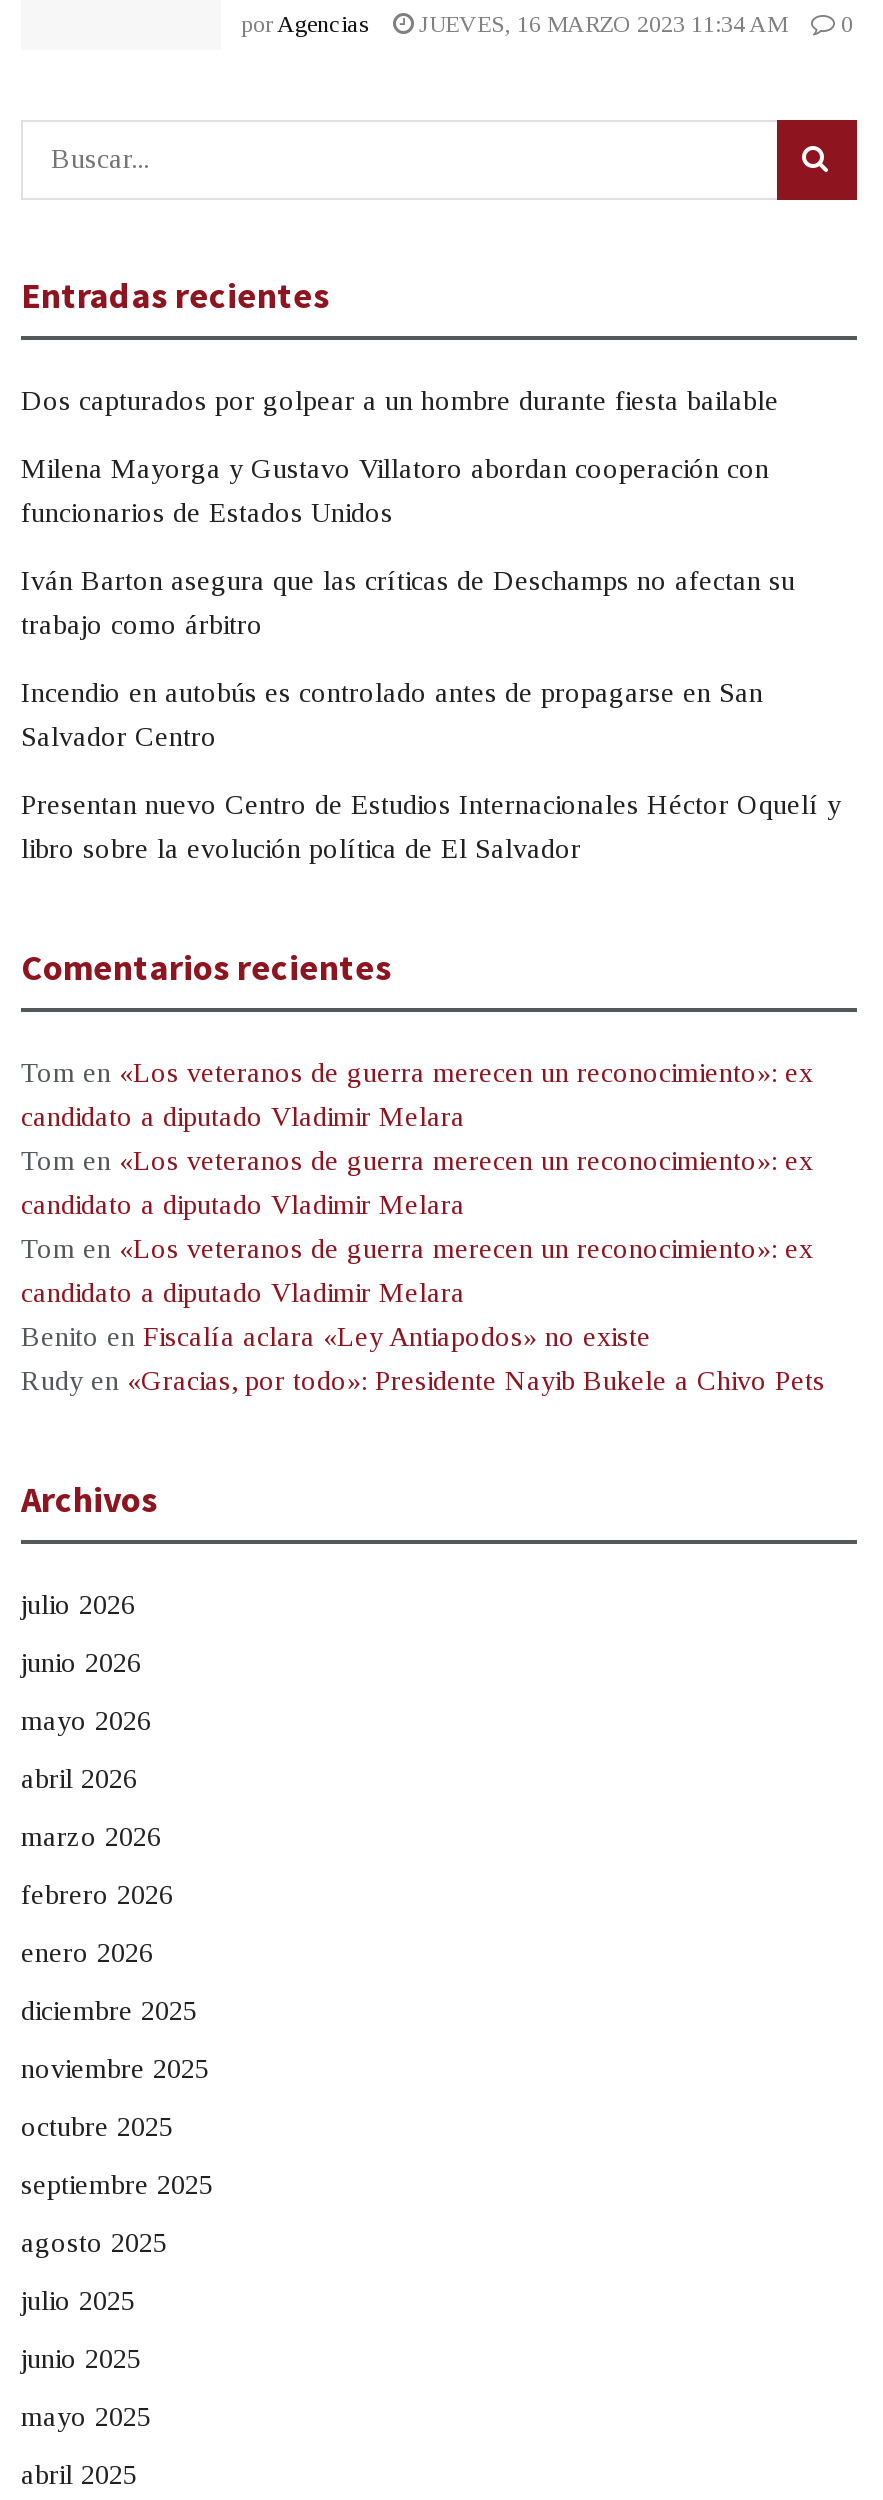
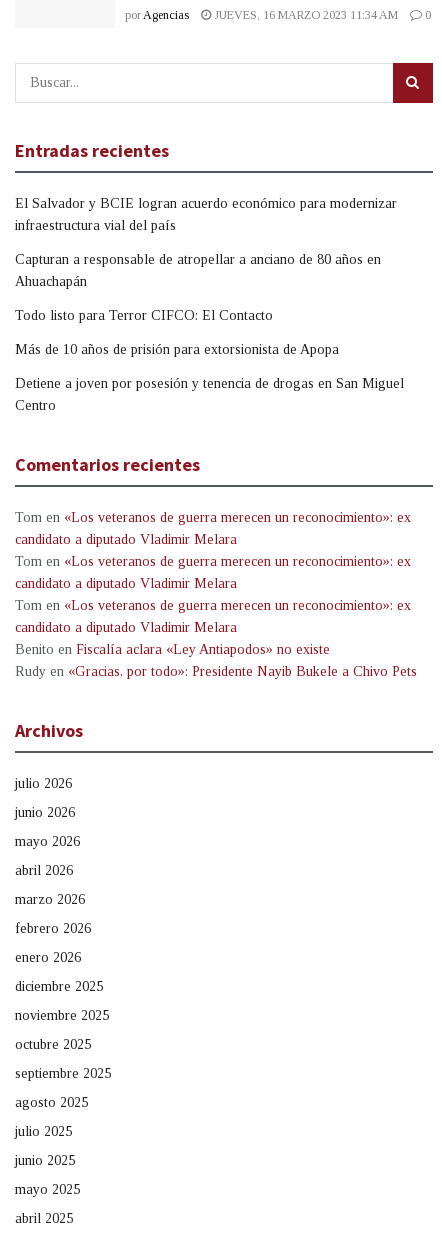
[21,386,841,864] Dos capturados por golpear a un hombre durante fiesta bailable | Milena Mayorga y Gustavo Villatoro abordan cooperación con | funcionarios de Estados Unidos | Iván Barton asegura que las críticas de Deschamps no afectan su | trabajo como árbitro | Incendio en autobús es controlado antes de propagarse en San | Salvador Centro | Presentan nuevo Centro de Estudios Internacionales Héctor Oquelí y | libro sobre la evolución política de El Salvador -> [15,196,404,413] El Salvador y BCIE logran acuerdo económico para modernizar | infraestructura vial del país | Capturan a responsable de atropellar a anciano de 80 años en | Ahuachapán | Todo listo para Terror CIFCO: El Contacto | Más de 10 años de prisión para extorsionista de Apopa | Detiene a joven por posesión y tenencia de drogas en San Miguel | Centro

